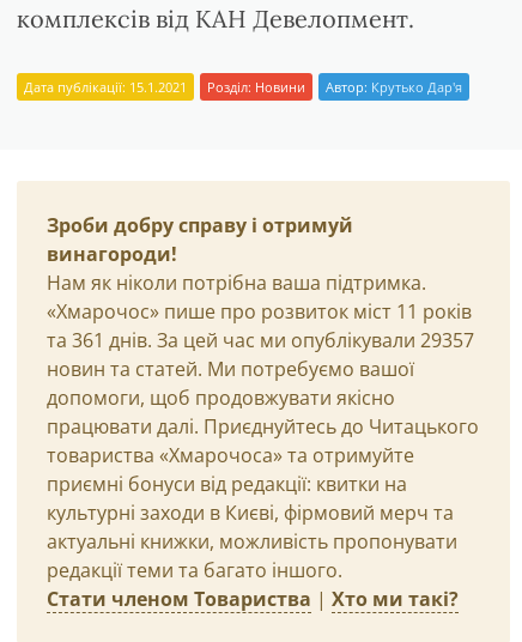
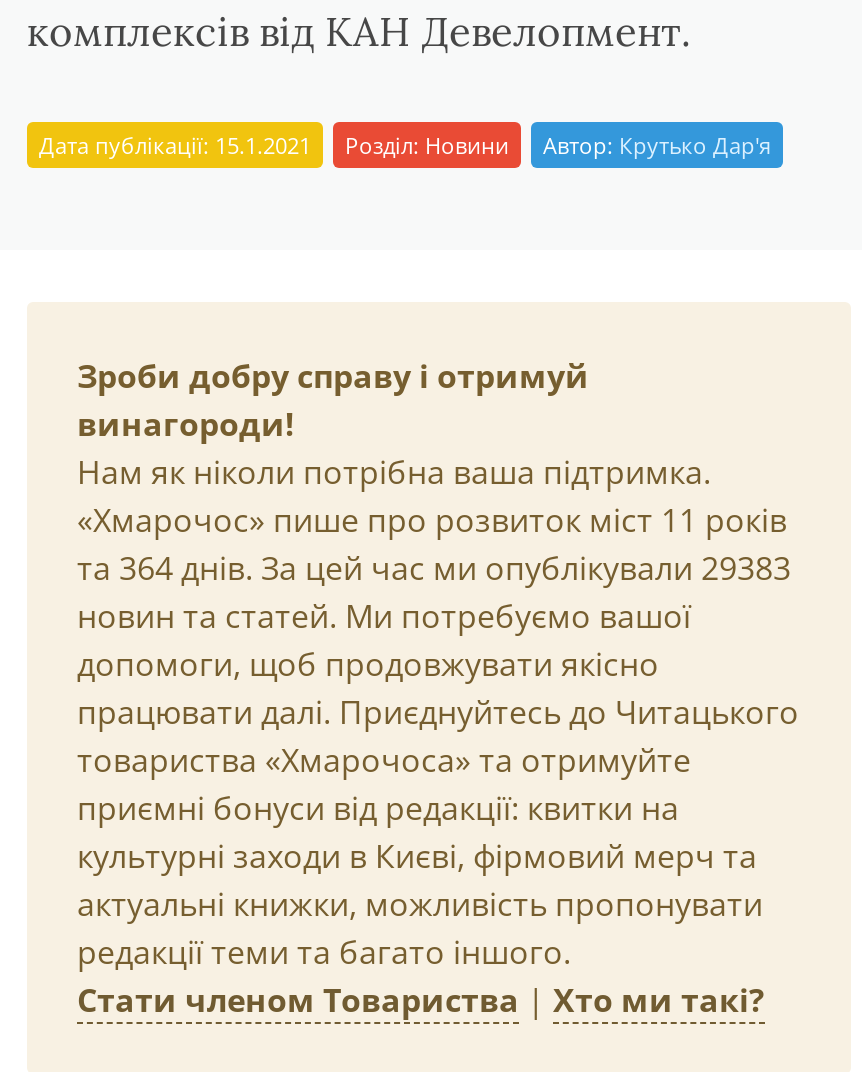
[47,327,474,353] та 361 днів. За цей час ми опублікували 29357 -> [77,546,791,590] та 364 днів. За цей час ми опублікували 29383

